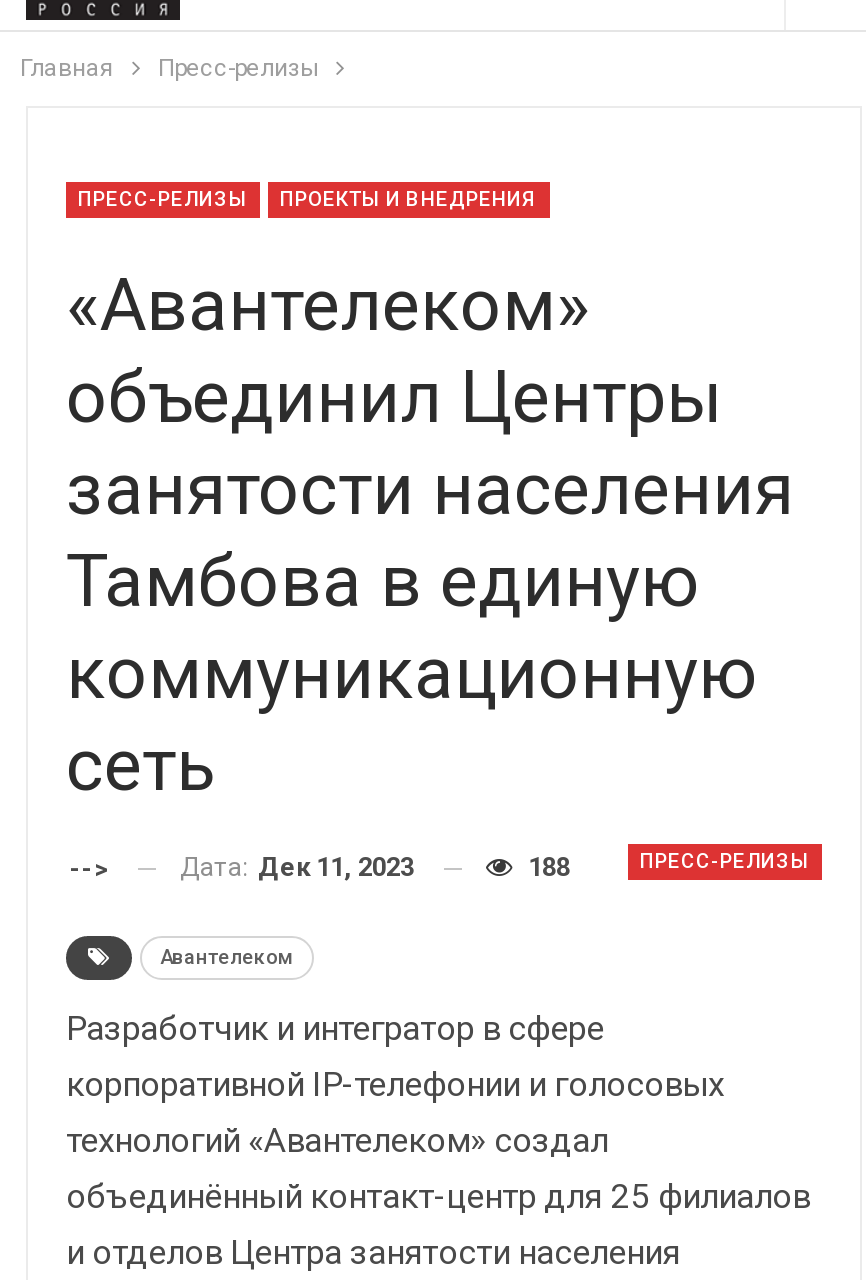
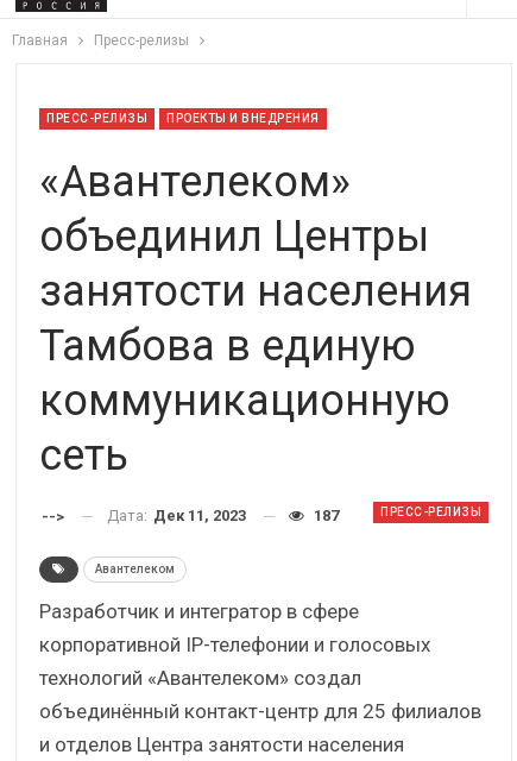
[528,852,570,882] 188 -> [314,507,339,524] 187

